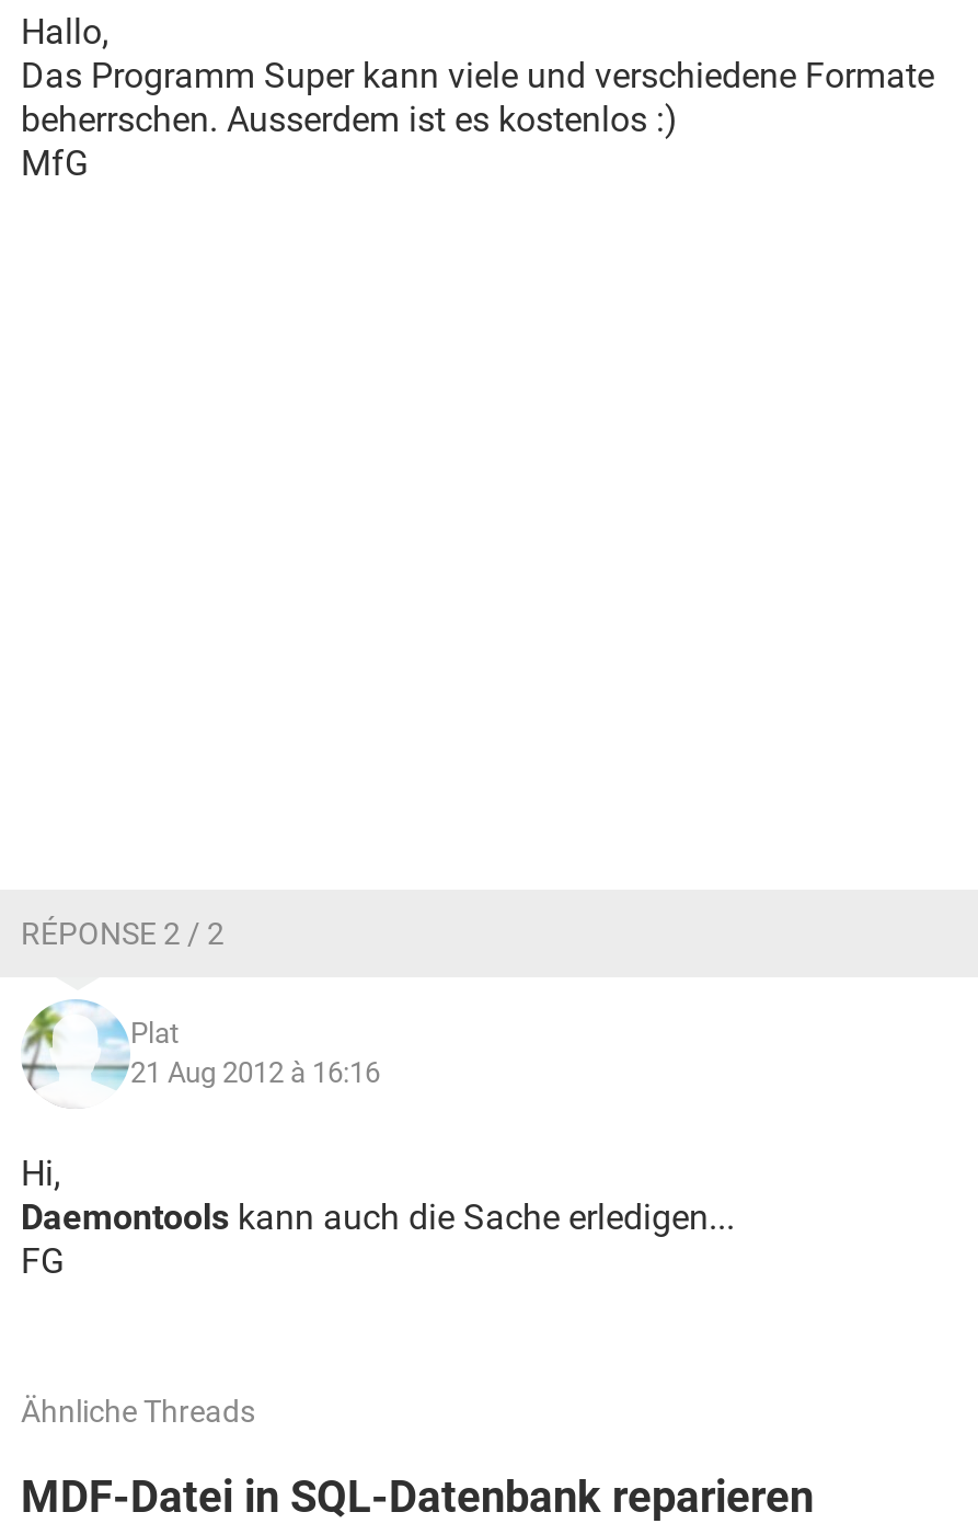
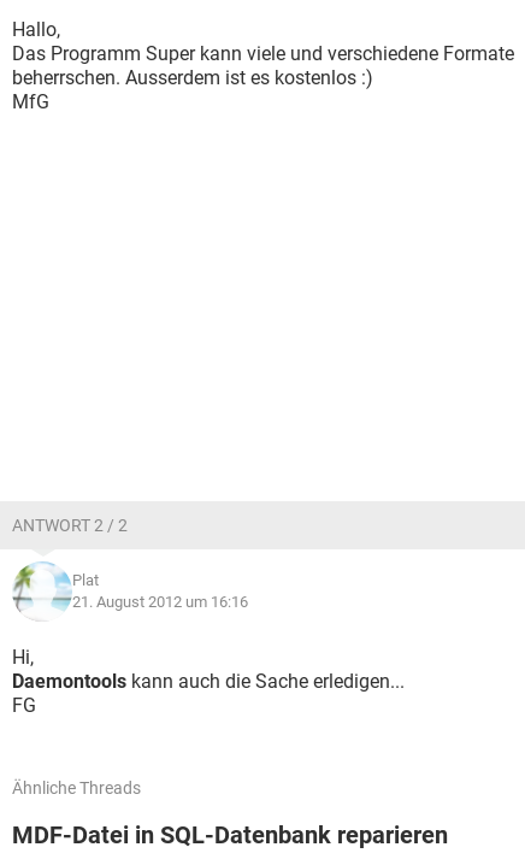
[21,916,225,951] RÉPONSE 2 / 2 -> [12,516,128,535] ANTWORT 2 / 2
[130,1056,380,1089] 21 Aug 2012 à 16:16 -> [72,593,248,611] 21. August 2012 um 16:16

